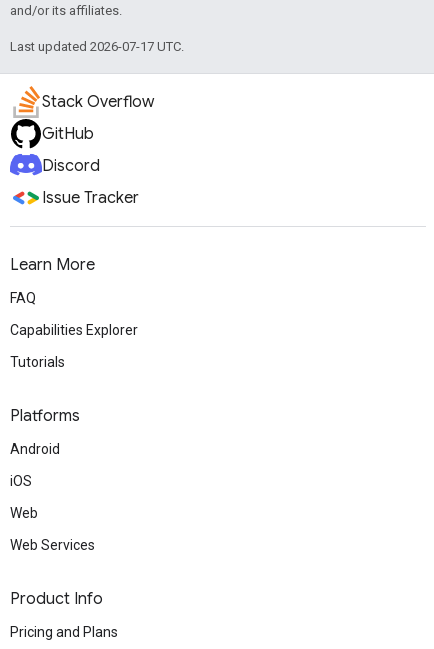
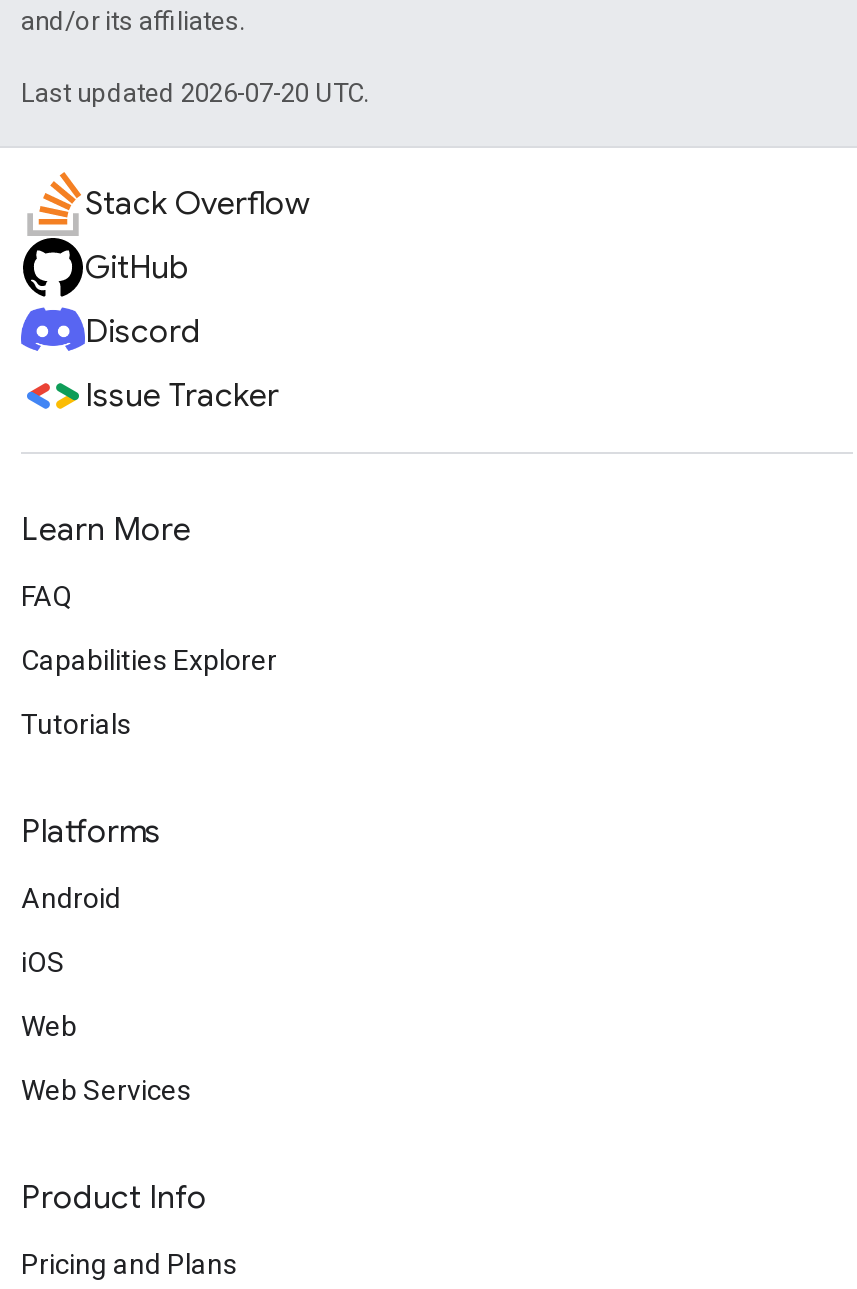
[10,39,184,54] Last updated 2026-07-17 UTC. -> [21,78,369,108] Last updated 2026-07-20 UTC.

